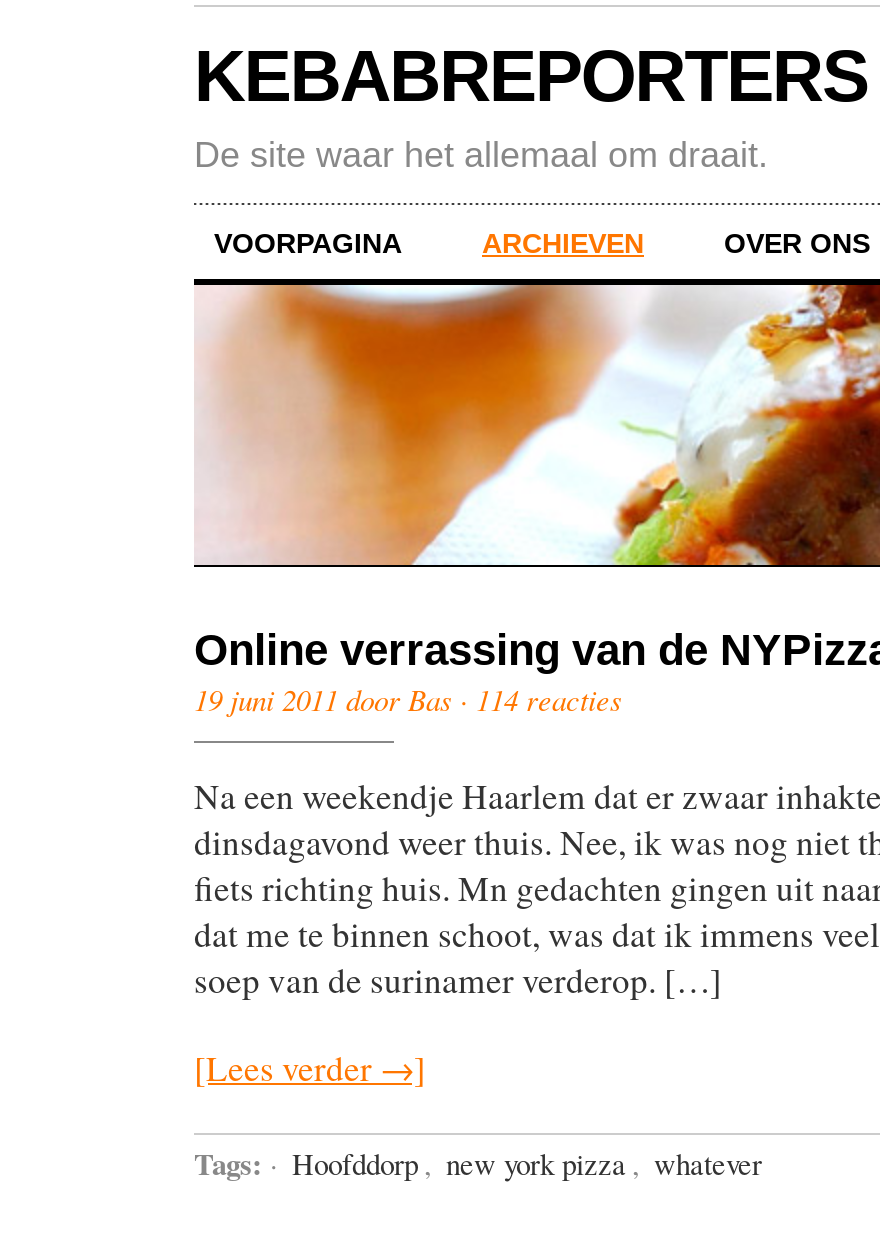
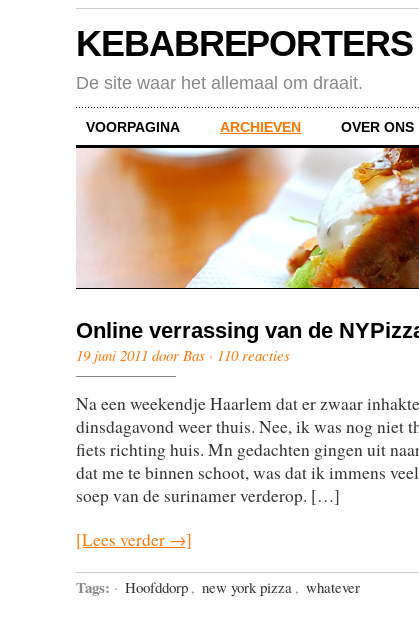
[194,679,622,719] 19 juni 2011 door Bas · 114 reacties -> [76,345,290,365] 19 juni 2011 door Bas · 110 reacties

